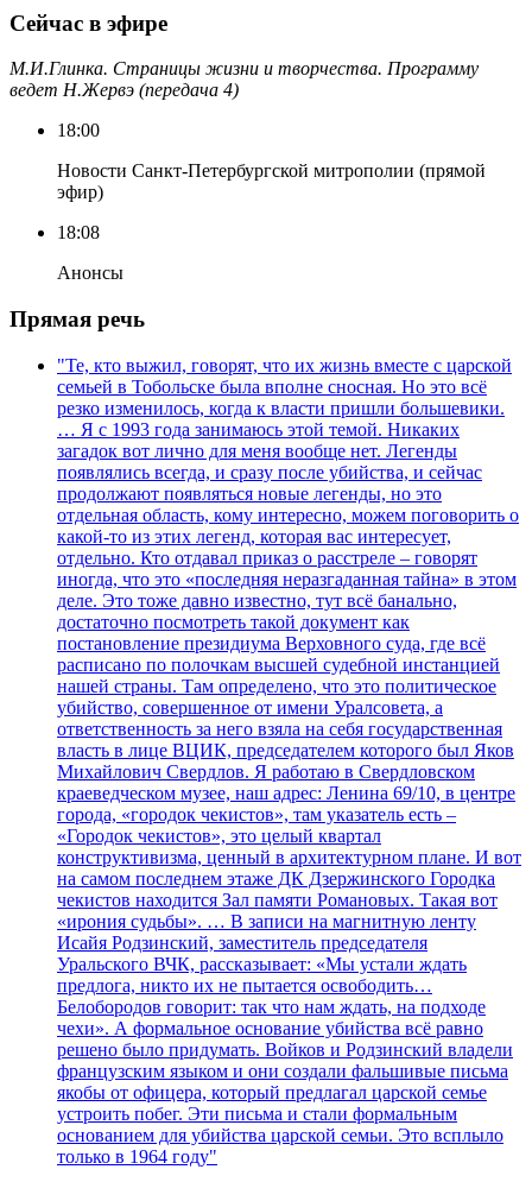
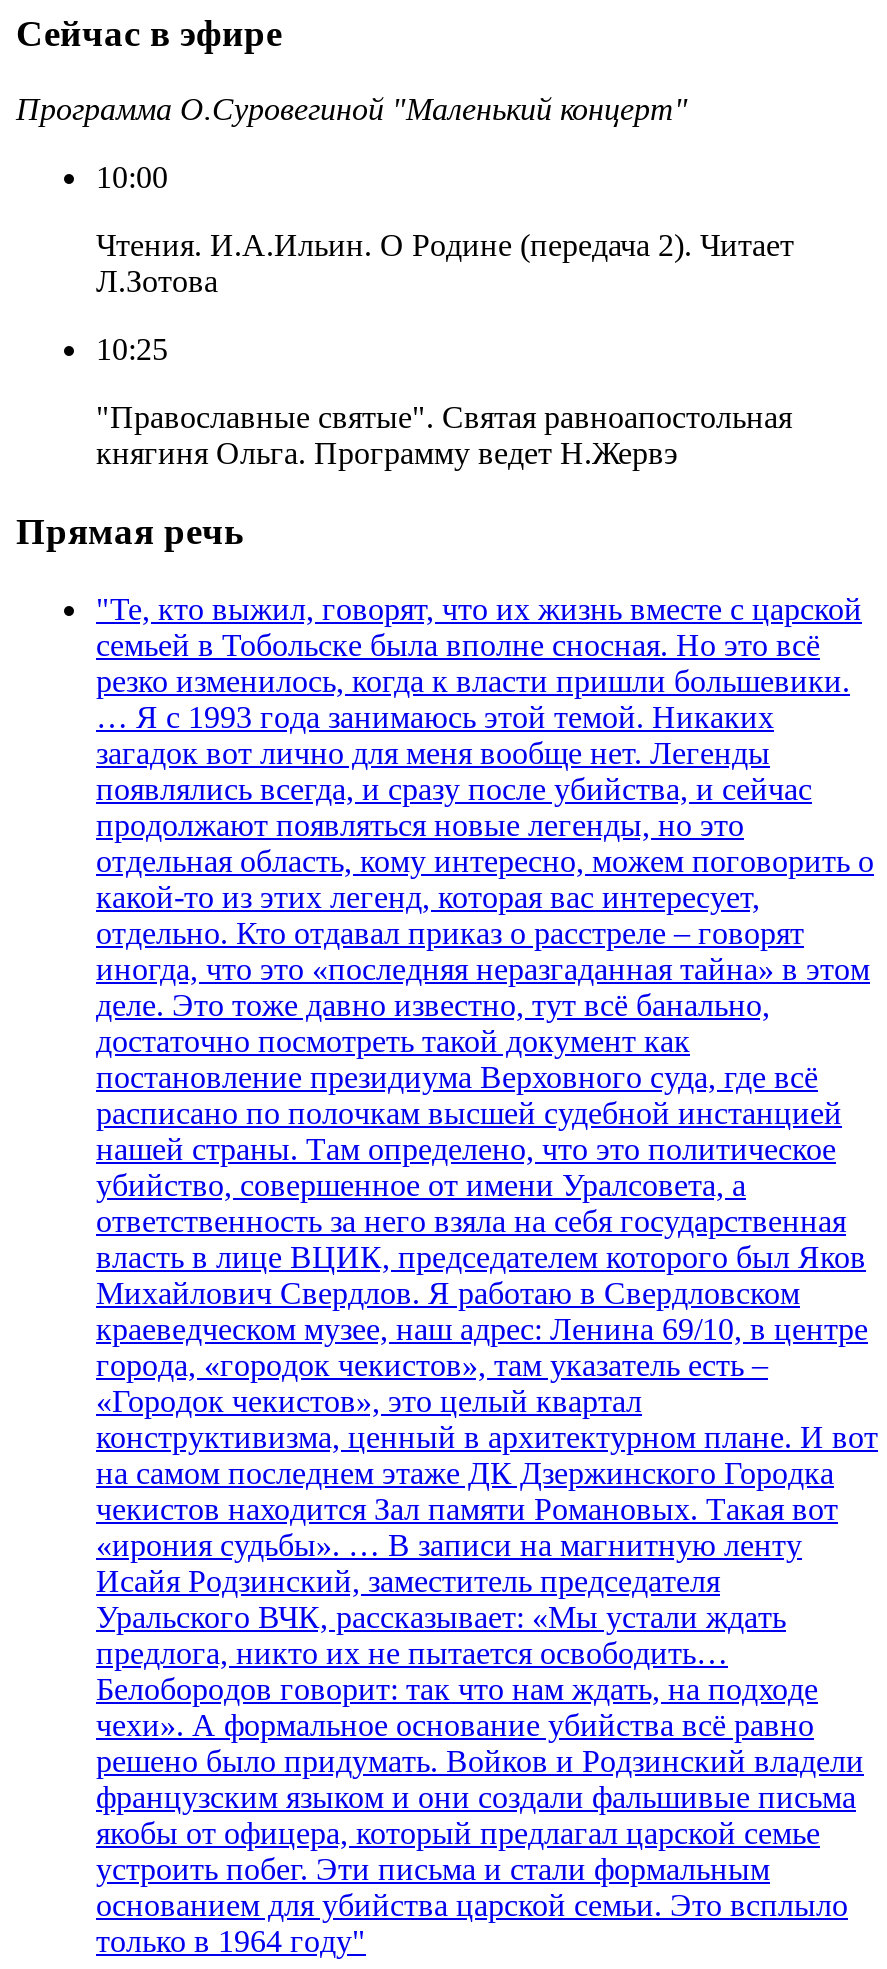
[9,59,479,100] М.И.Глинка. Страницы жизни и творчества. Программу | ведет Н.Жервэ (передача 4) -> [16,93,688,127] Программа О.Суровегиной "Маленький концерт"
[57,120,100,141] 18:00 -> [96,161,168,195] 10:00
[57,161,486,202] Новости Санкт-Петербургской митрополии (прямой | эфир) -> [96,229,794,299] Чтения. И.А.Ильин. О Родине (передача 2). Читает | Л.Зотова
[57,223,100,243] 18:08 -> [96,333,168,367] 10:25
[57,263,123,283] Анонсы -> [96,401,792,471] "Православные святые". Святая равноапостольная | княгиня Ольга. Программу ведет Н.Жервэ

